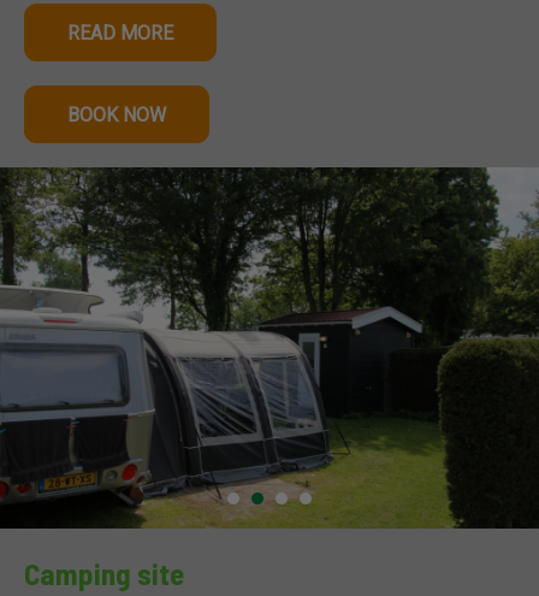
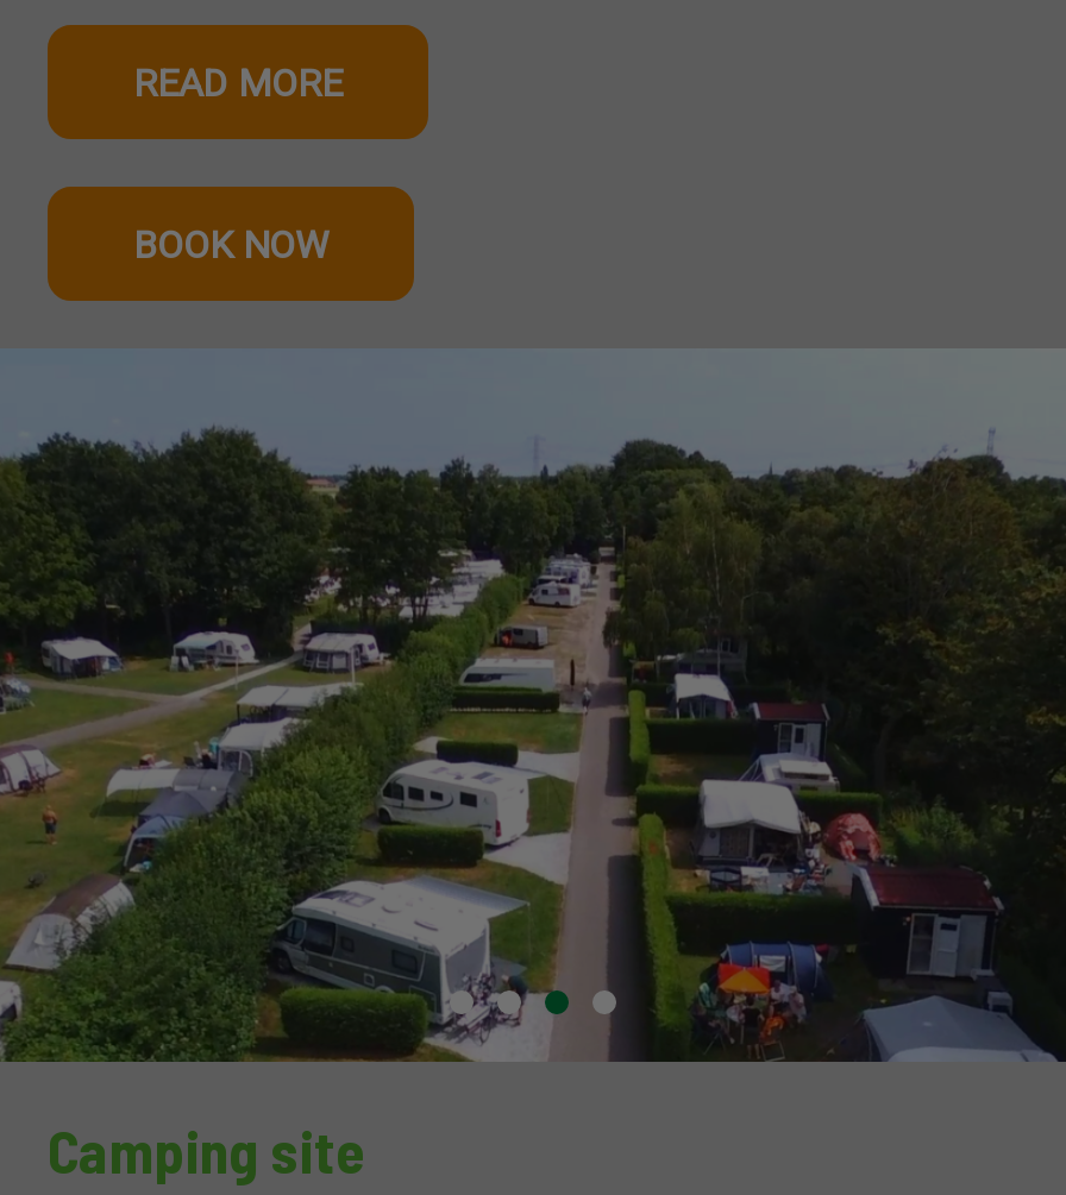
[4,166,535,530] [image] -> [7,348,1059,1064] [image]

